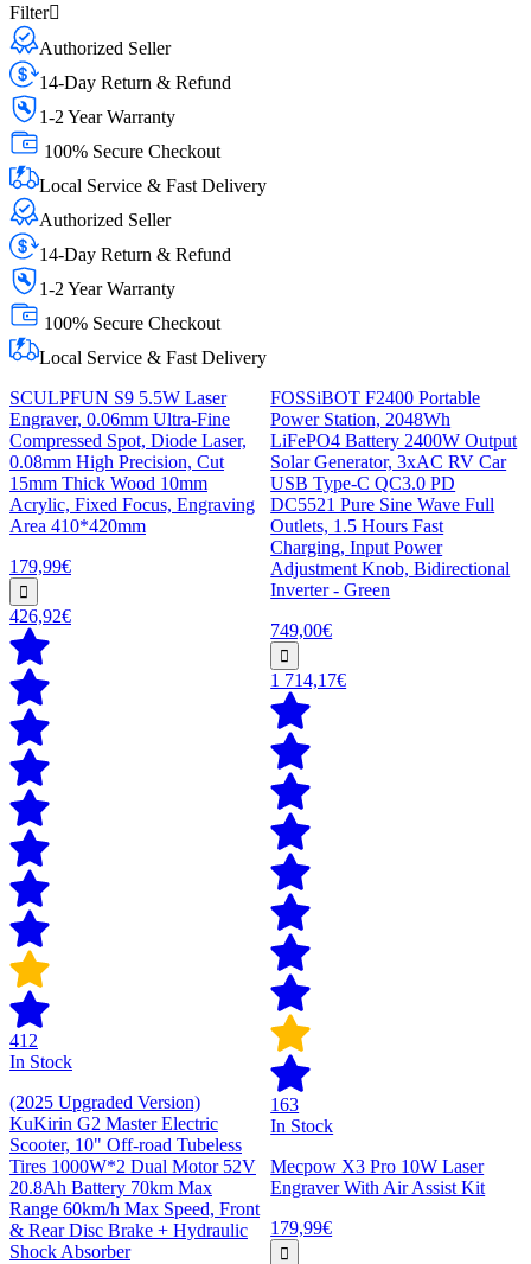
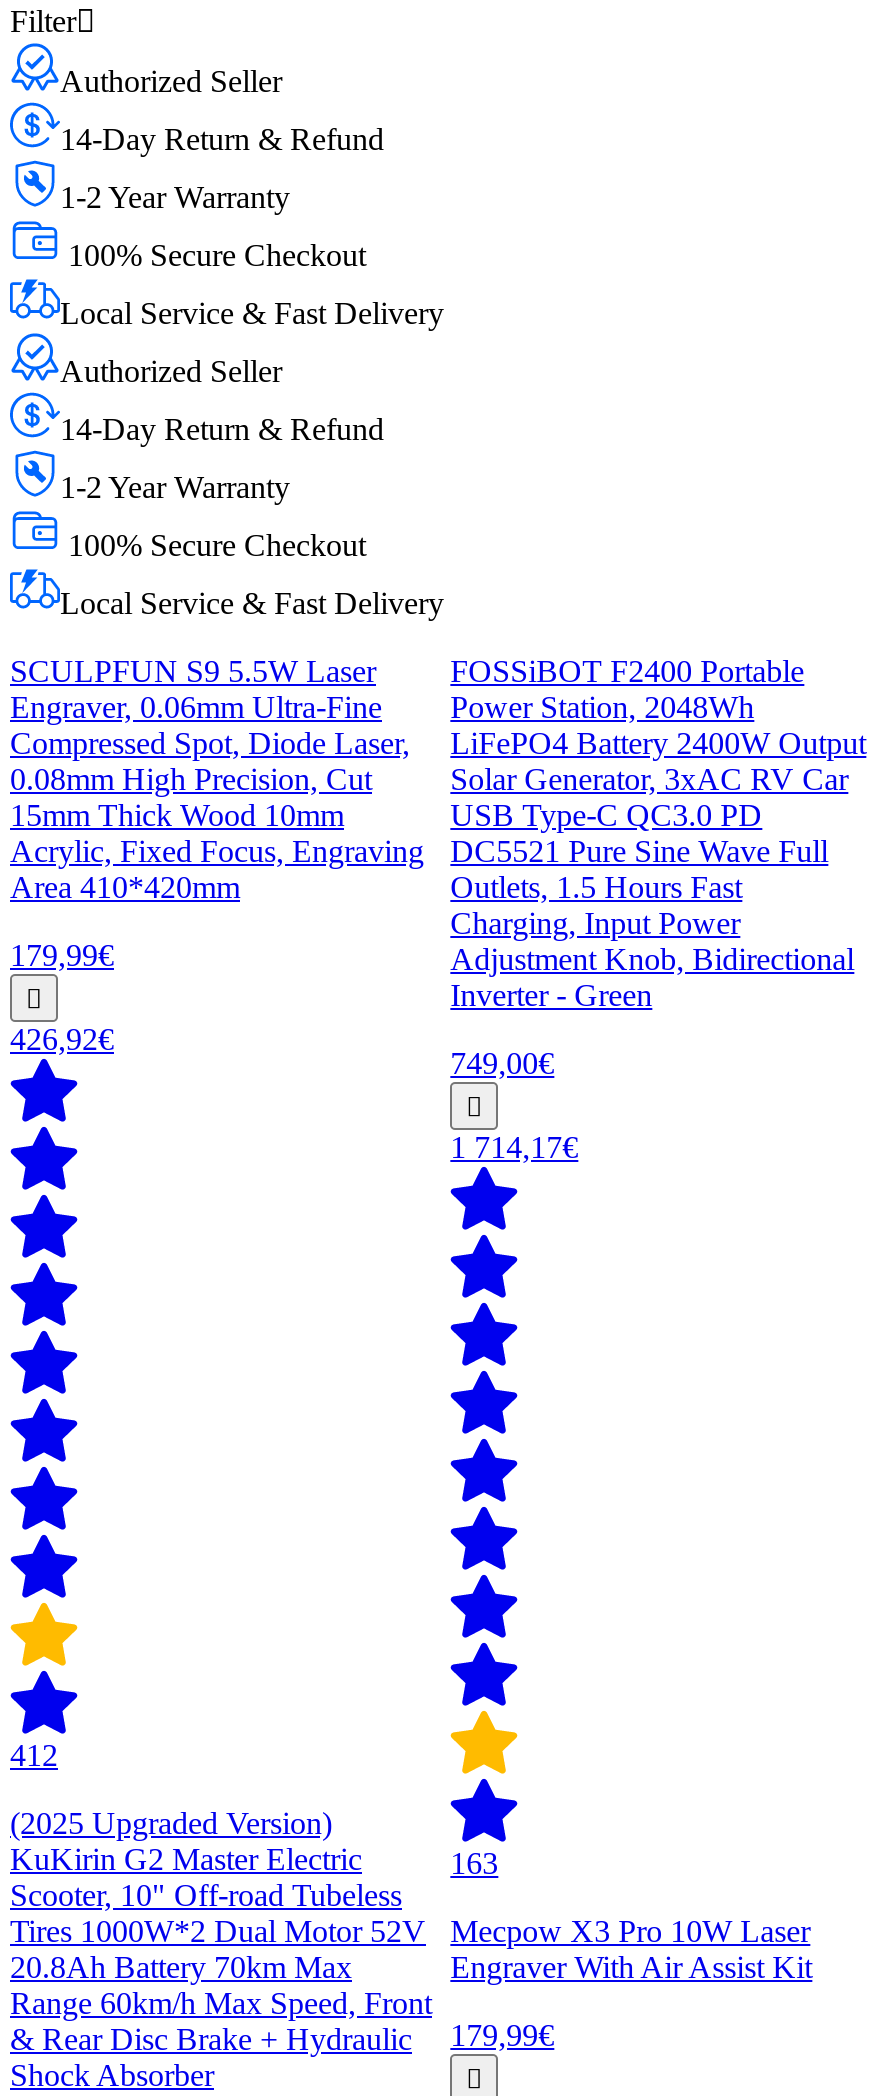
[9,1052,72,1072] In Stock -> none
[270,1116,333,1136] In Stock -> none

